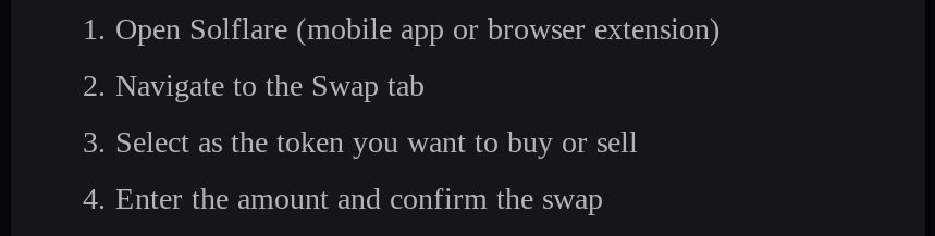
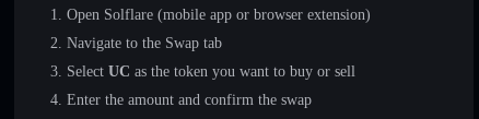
[115,126,638,159] Select as the token you want to buy or sell -> [67,63,355,80] Select UC as the token you want to buy or sell

